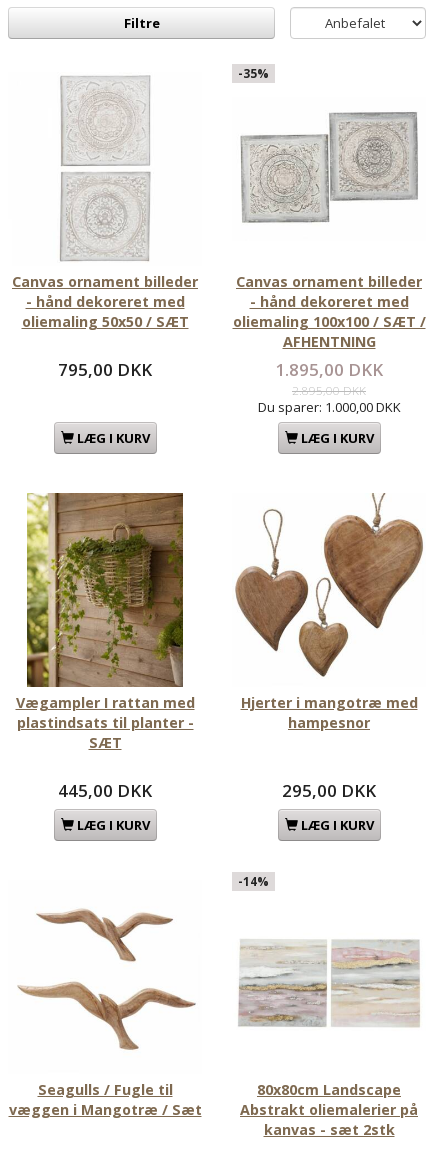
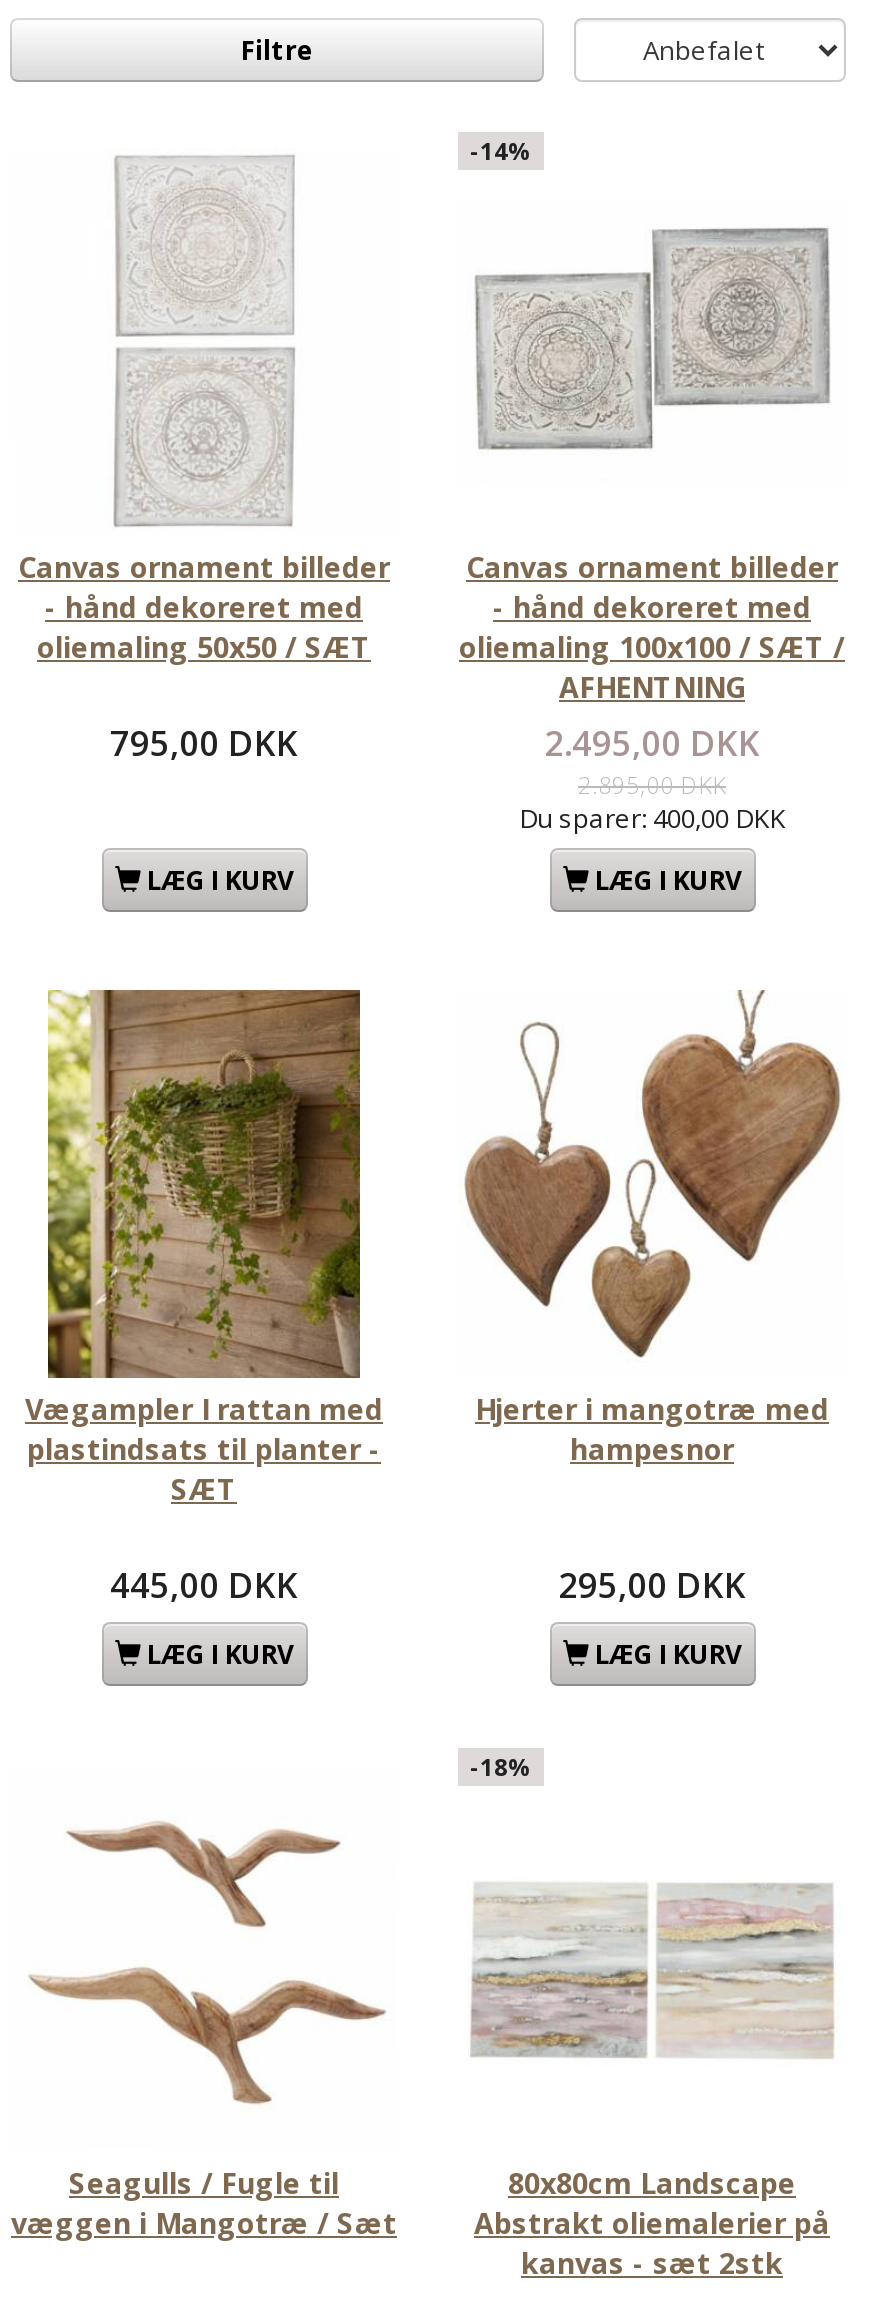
[238,65,269,81] -35% -> [470,133,532,165] -14%
[275,358,383,381] 1.895,00 DKK -> [544,719,760,765] 2.495,00 DKK
[257,398,400,416] Du sparer: 1.000,00 DKK -> [519,799,785,835] Du sparer: 400,00 DKK
[238,873,269,889] -14% -> [470,1749,532,1781] -18%

